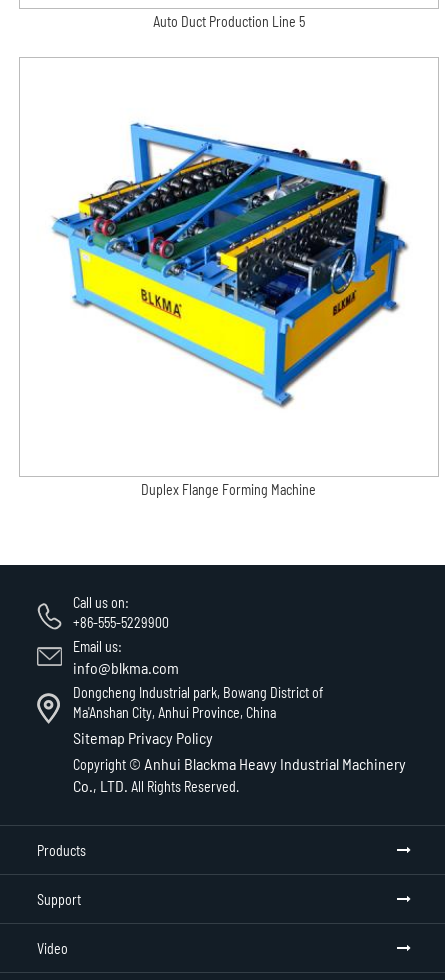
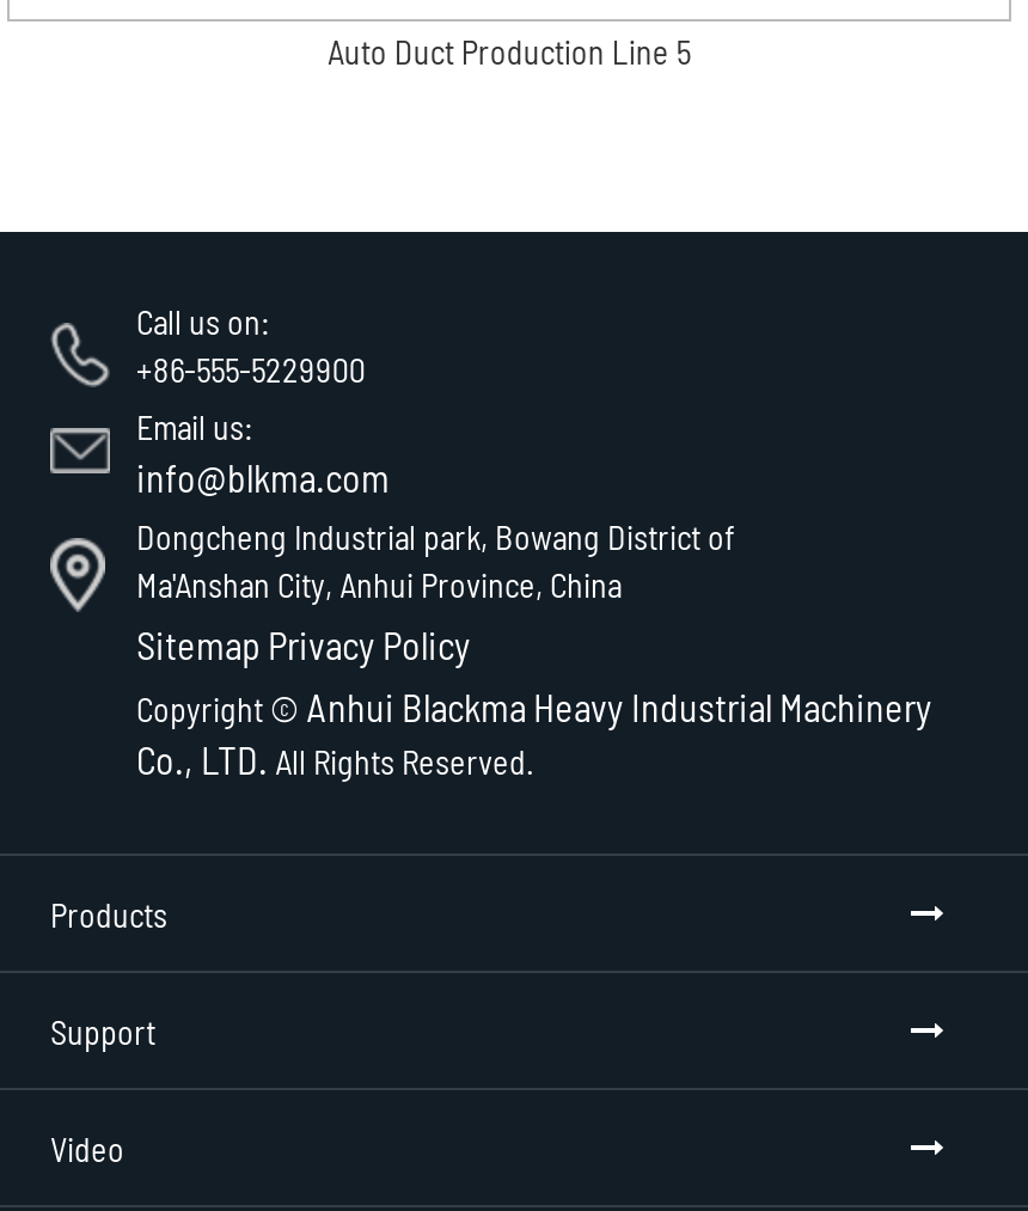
[51,122,408,408] [image] -> none
[141,481,316,498] Duplex Flange Forming Machine -> none

